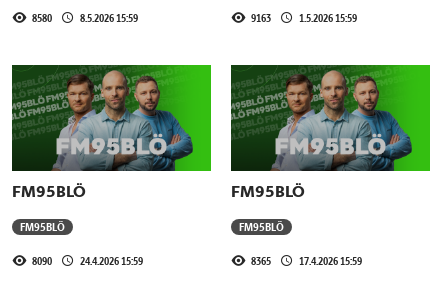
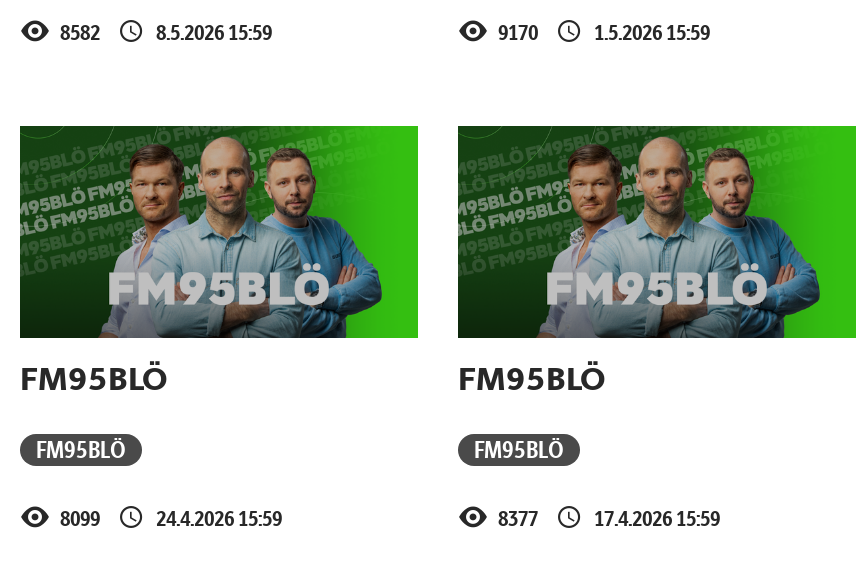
[32,10,138,26] 8580 8.5.2026 15:59 -> [60,16,272,48] 8582 8.5.2026 15:59
[251,10,357,26] 9163 1.5.2026 15:59 -> [498,16,710,48] 9170 1.5.2026 15:59
[32,253,143,269] 8090 24.4.2026 15:59 -> [60,502,282,534] 8099 24.4.2026 15:59
[251,253,362,269] 8365 17.4.2026 15:59 -> [498,502,720,534] 8377 17.4.2026 15:59

